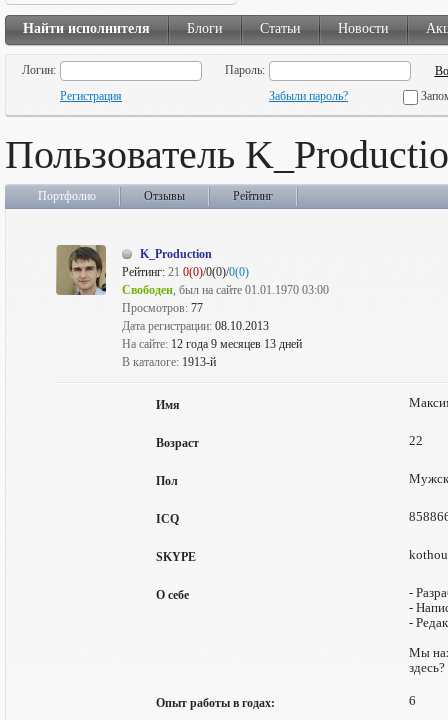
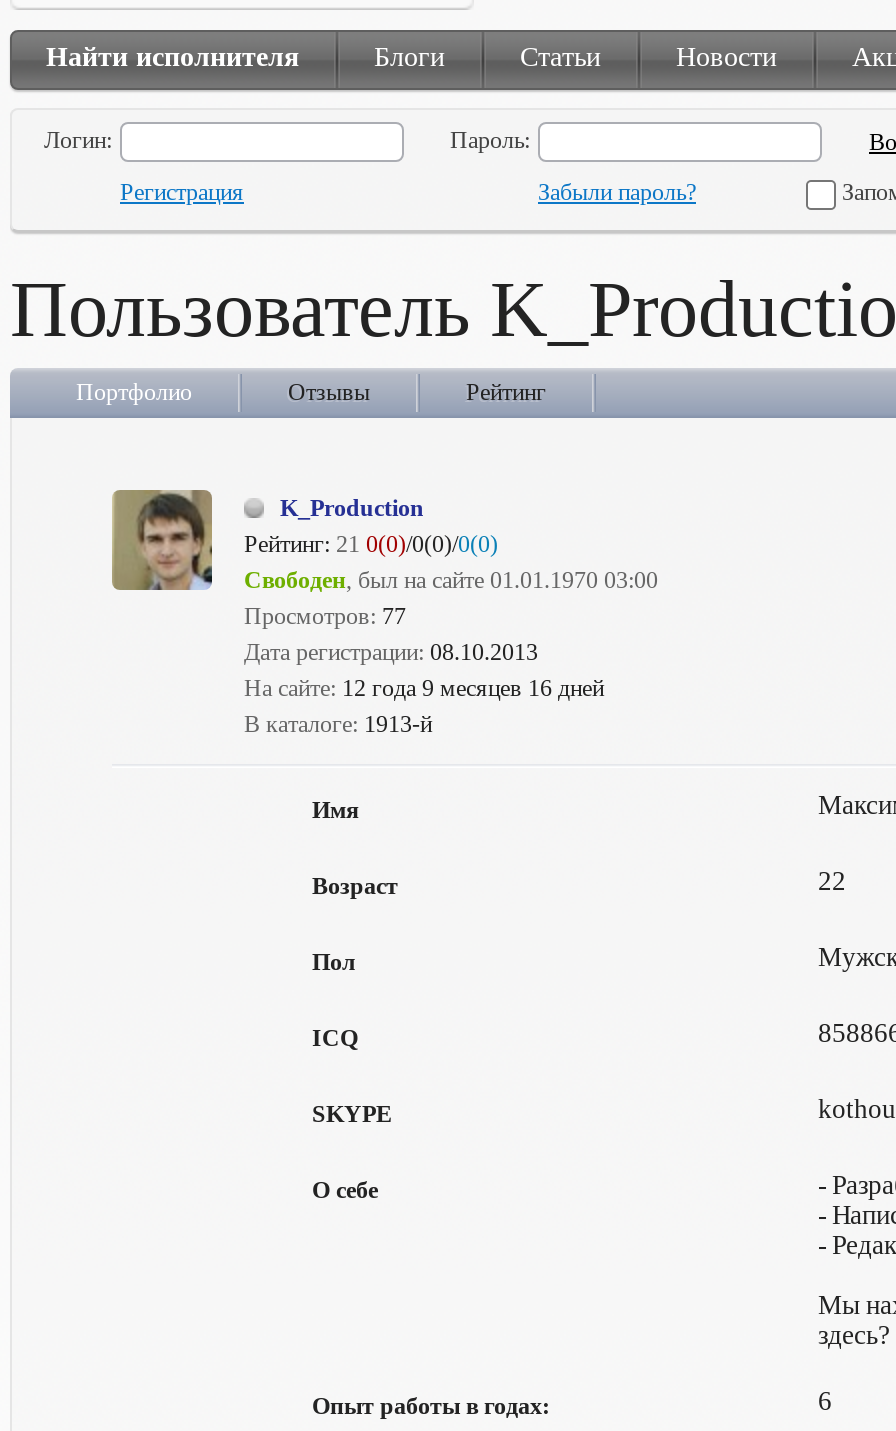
[122,337,302,351] На сайте: 12 года 9 месяцев 13 дней -> [244,674,604,702] На сайте: 12 года 9 месяцев 16 дней

